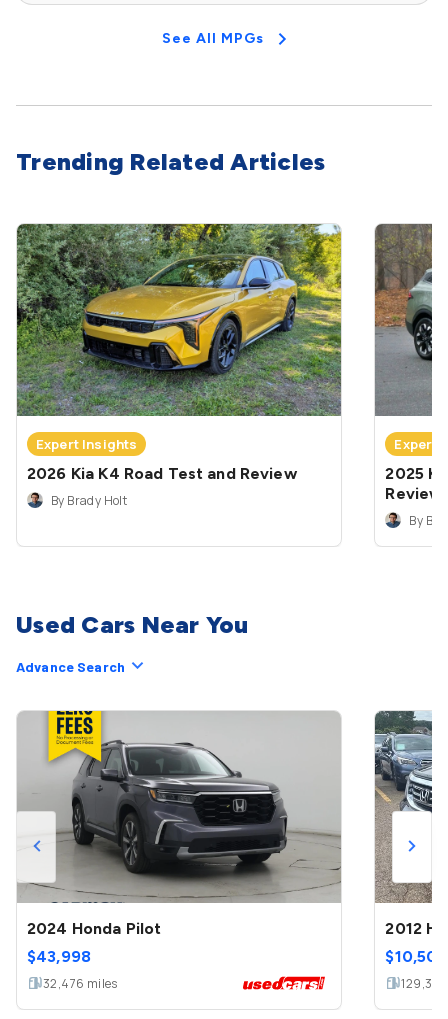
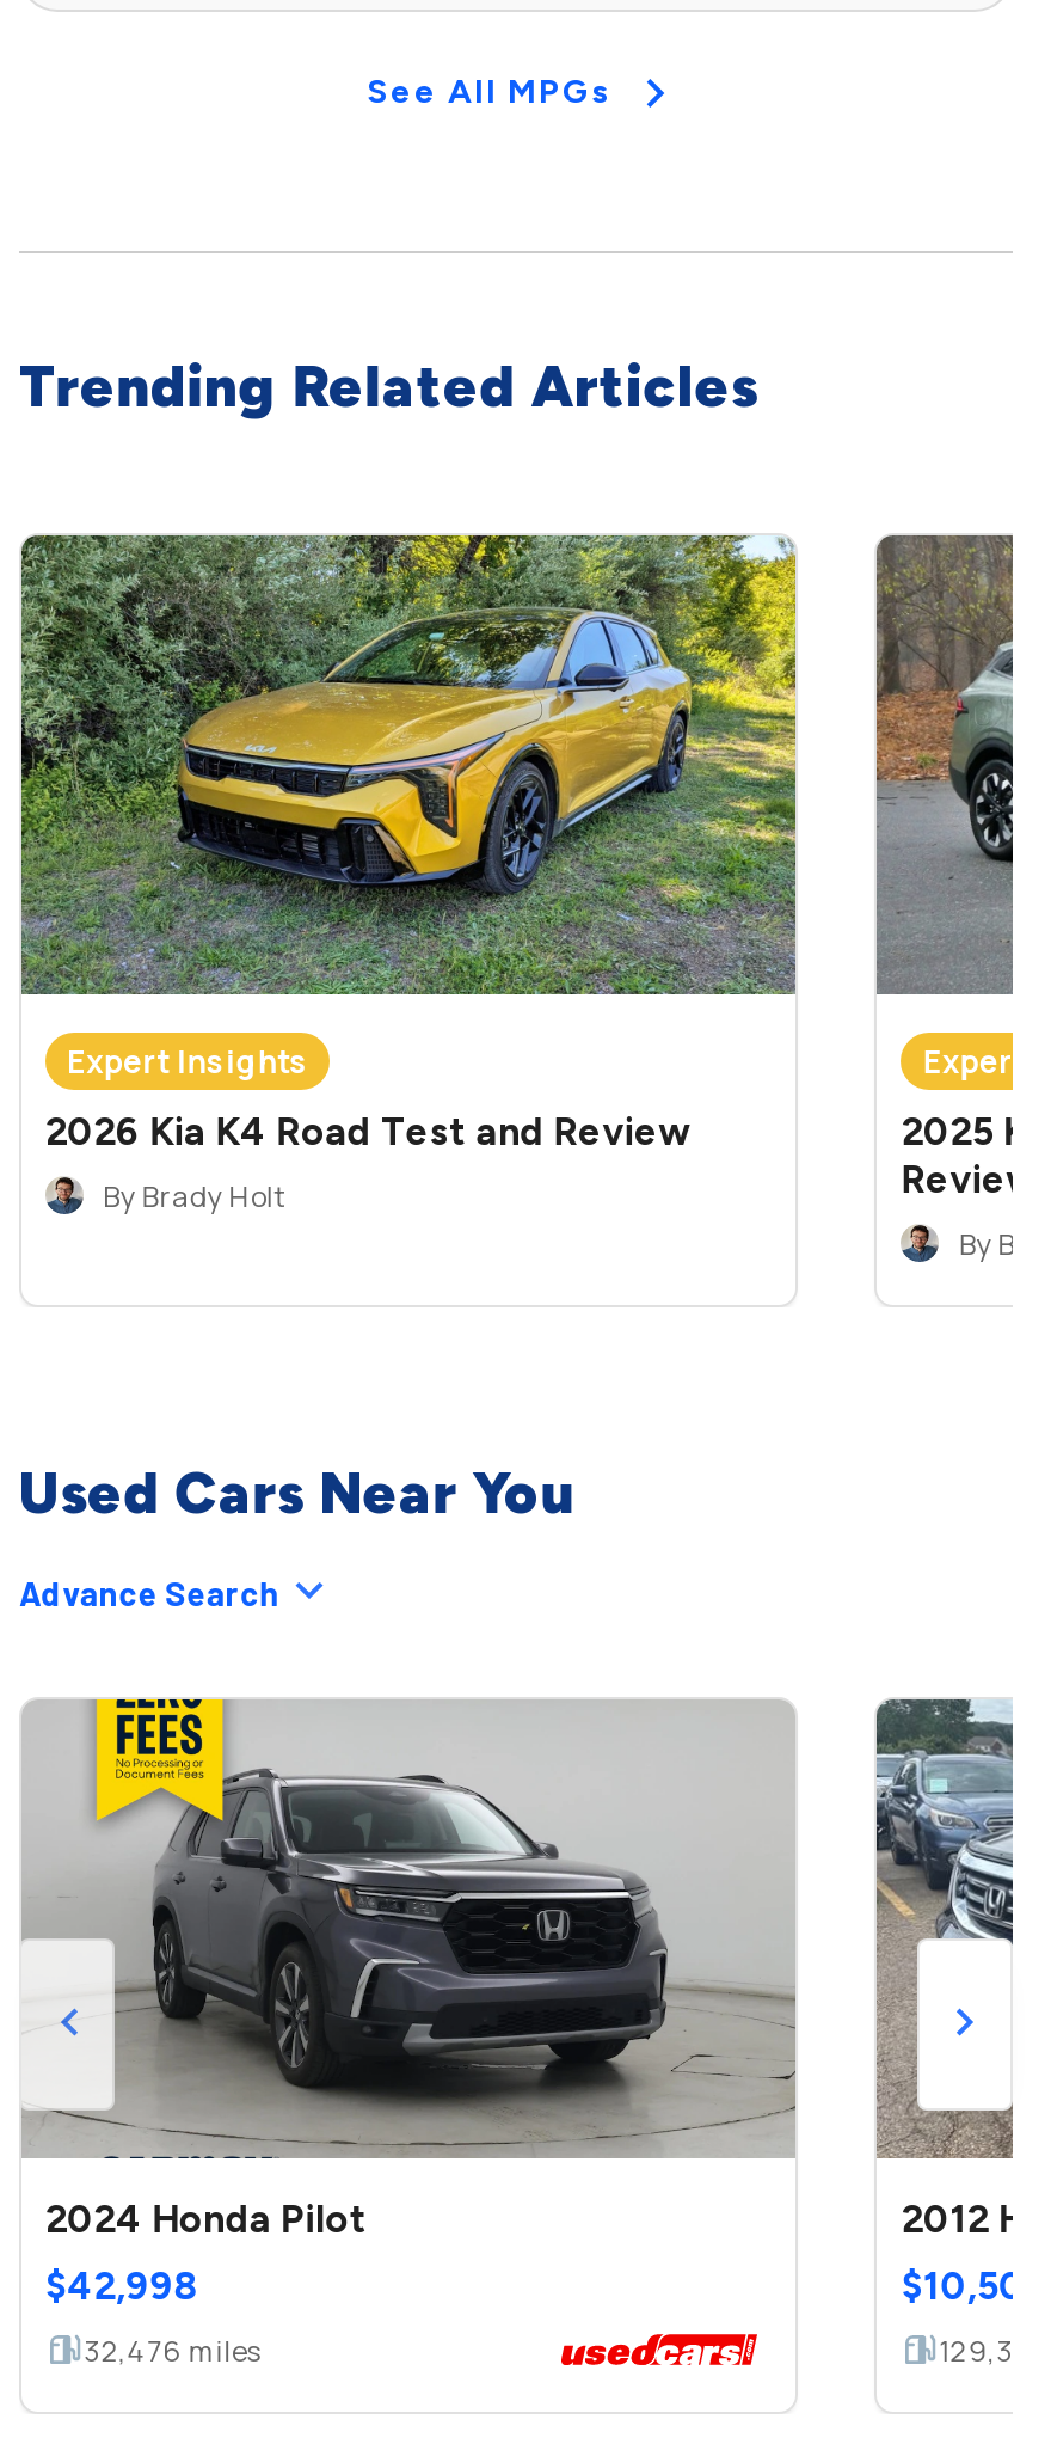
[27,947,91,966] $43,998 -> [45,2264,198,2309] $42,998

